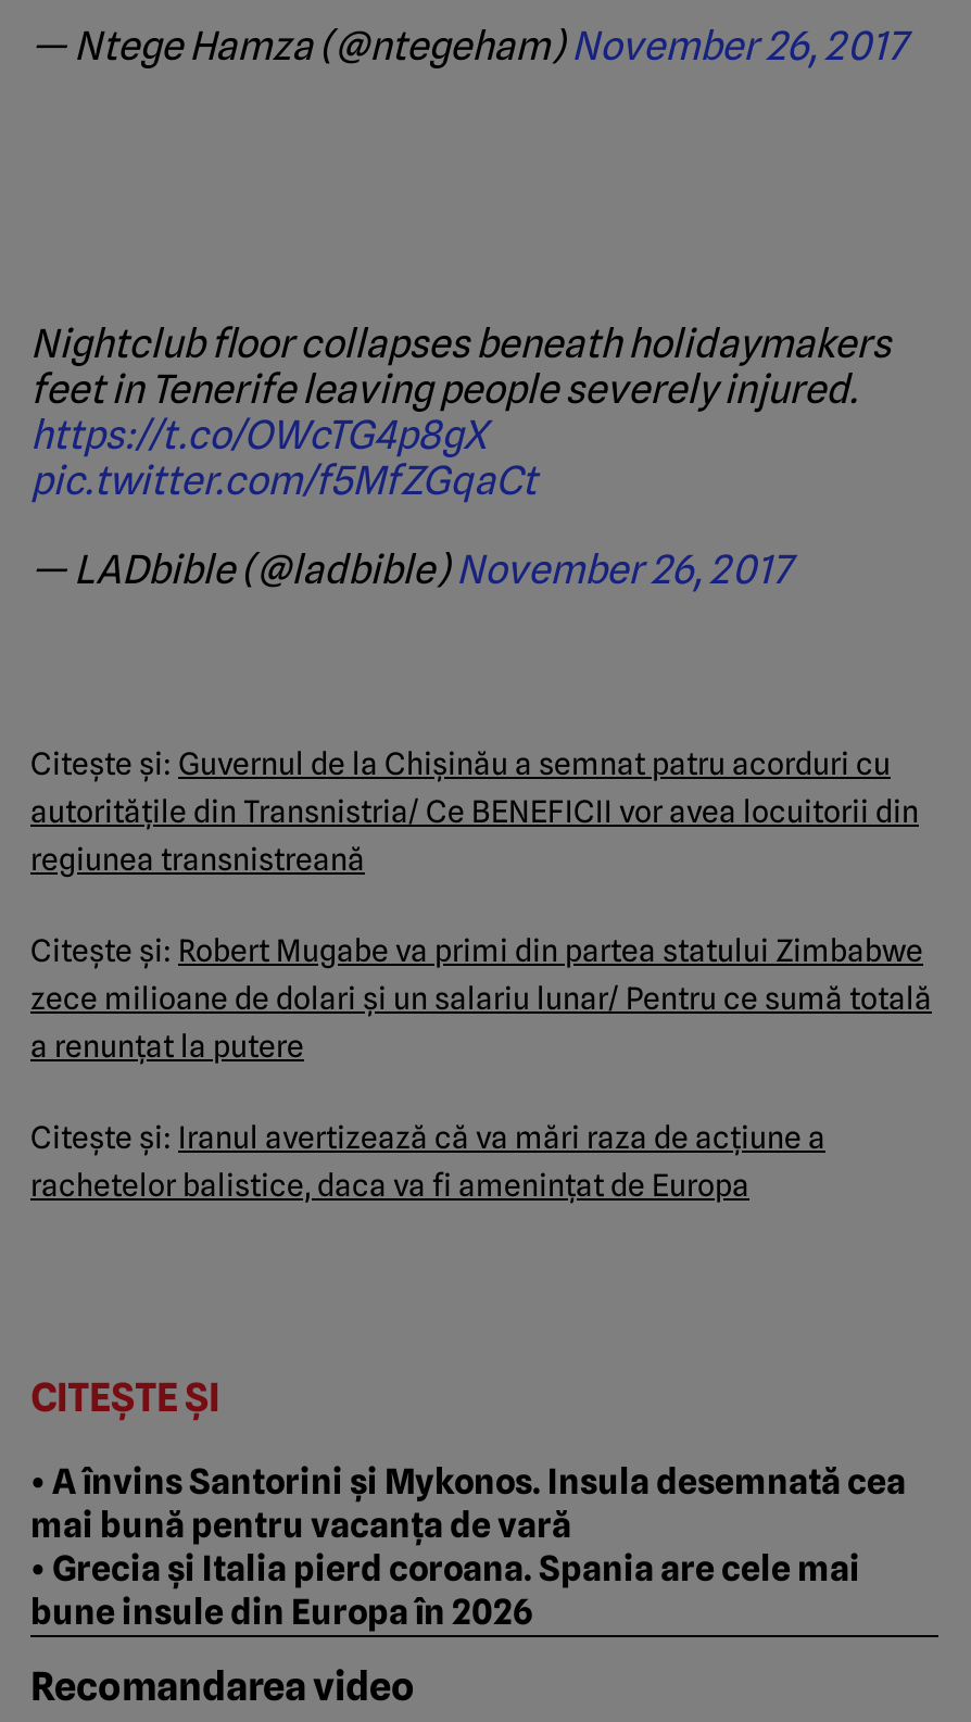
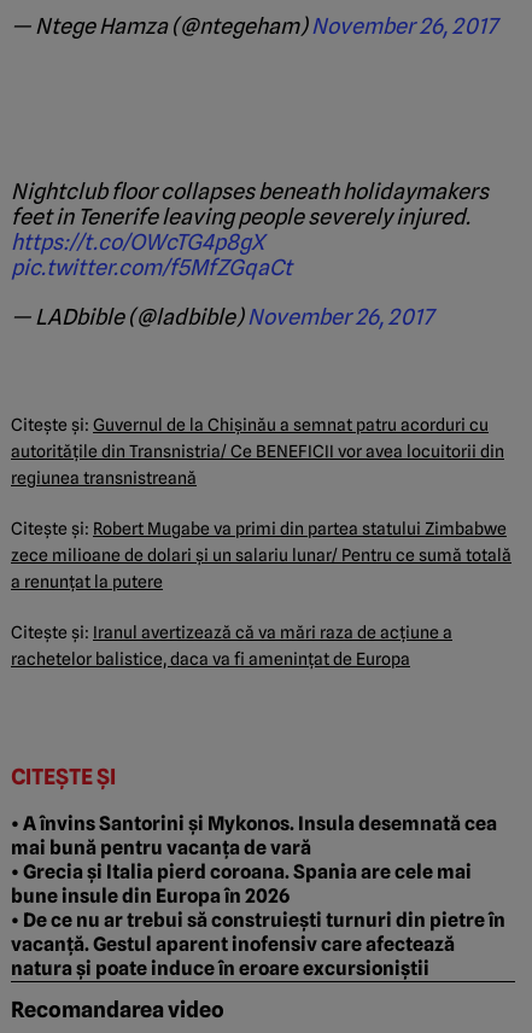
none -> [11,908,505,980] • De ce nu ar trebui să construiești turnuri din pietre în | vacanță. Gestul aparent inofensiv care afectează | natura și poate induce în eroare excursioniștii

